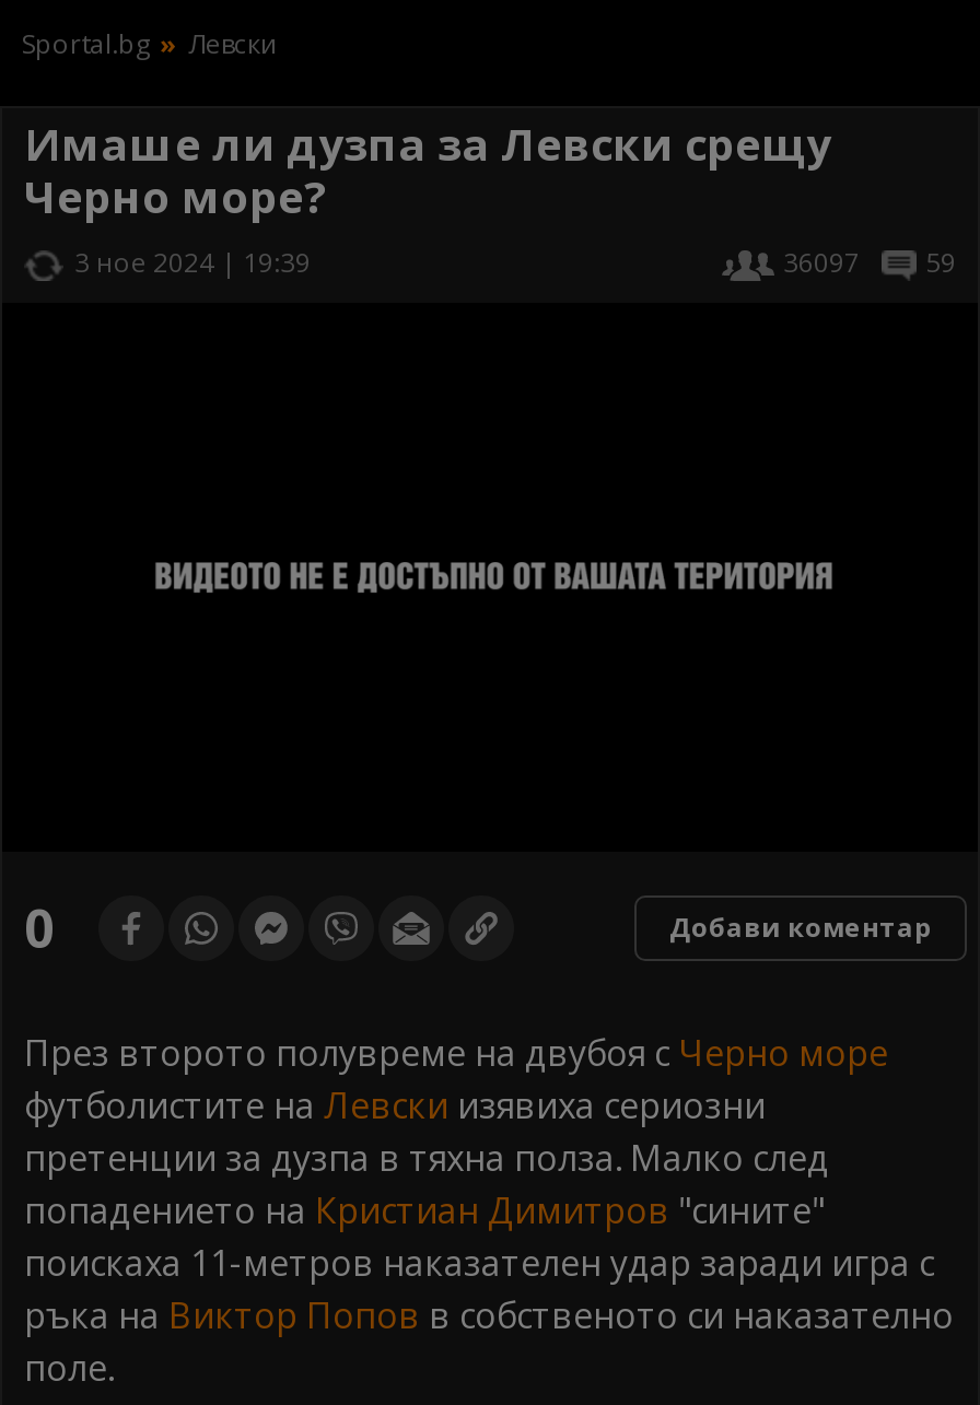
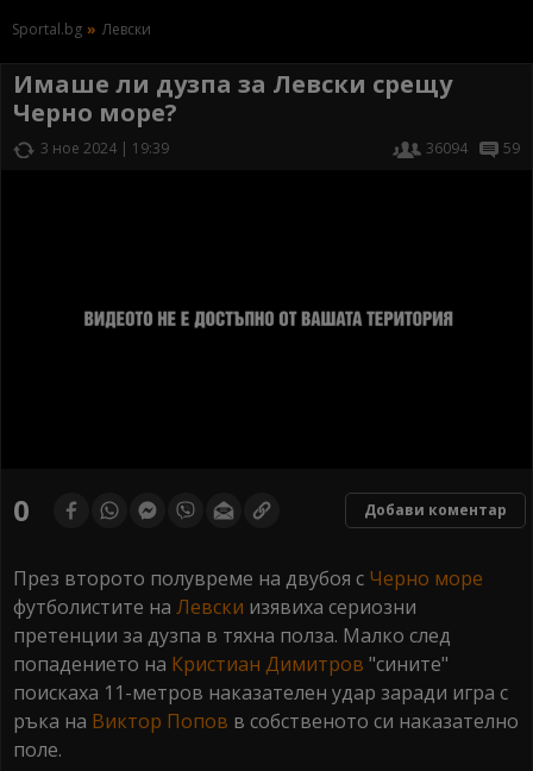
[783,244,956,281] 36097 59 -> [426,138,520,158] 36094 59

